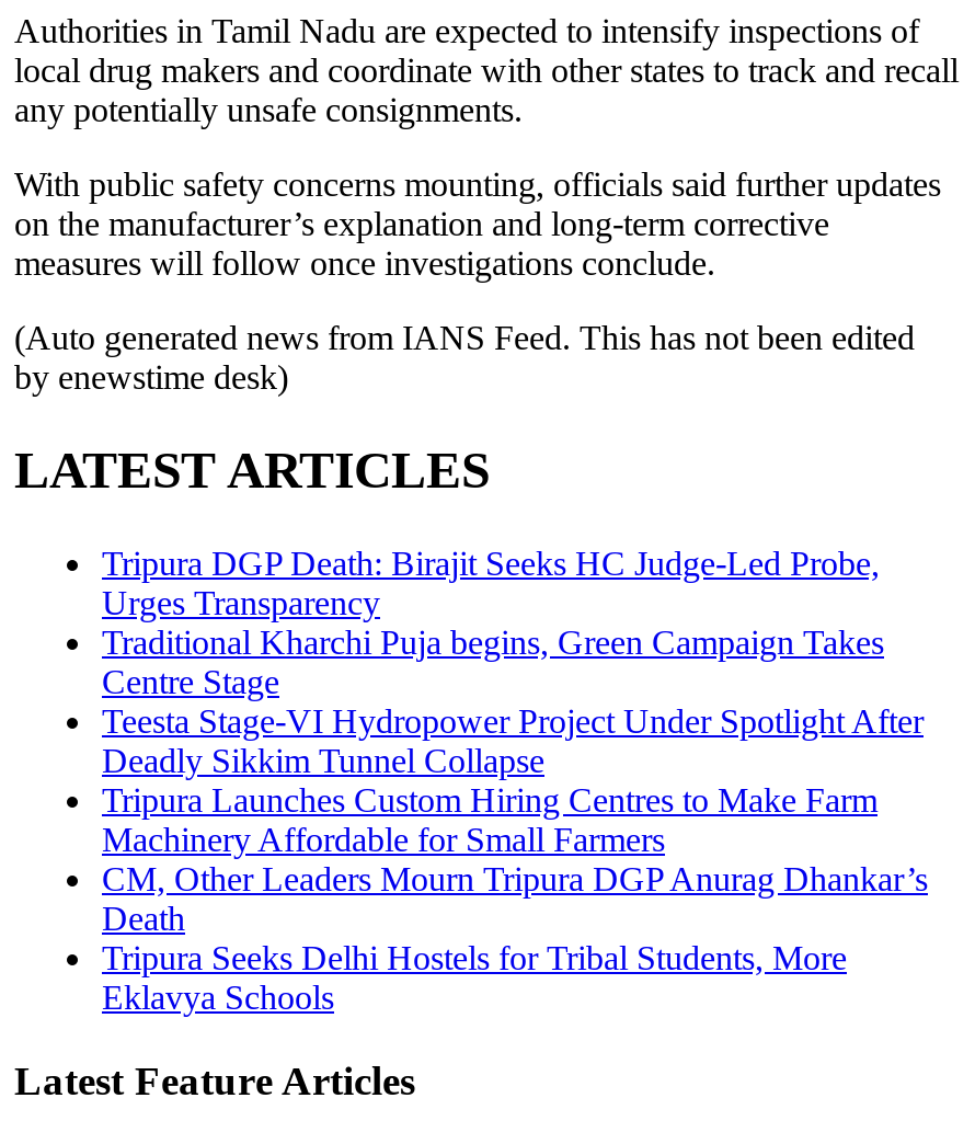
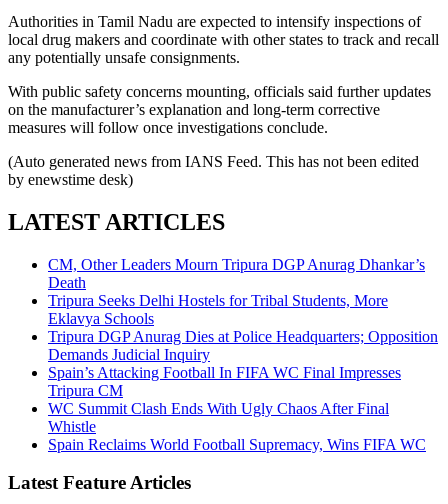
[102,544,924,857] Tripura DGP Death: Birajit Seeks HC Judge-Led Probe, | Urges Transparency | Traditional Kharchi Puja begins, Green Campaign Takes | Centre Stage | Teesta Stage-VI Hydropower Project Under Spotlight After | Deadly Sikkim Tunnel Collapse | Tripura Launches Custom Hiring Centres to Make Farm | Machinery Affordable for Small Farmers -> none
moved [102,859,928,1015] -> [48,256,425,327]: CM, Other Leaders Mourn Tripura DGP Anurag Dhankar’s | Death | Tripura Seeks Delhi Hostels for Tribal Students, More | Eklavya Schools
none -> [48,328,438,453] Tripura DGP Anurag Dies at Police Headquarters; Opposition | Demands Judicial Inquiry | Spain’s Attacking Football In FIFA WC Final Impresses | Tripura CM | WC Summit Clash Ends With Ugly Chaos After Final | Whistle | Spain Reclaims World Football Supremacy, Wins FIFA WC

